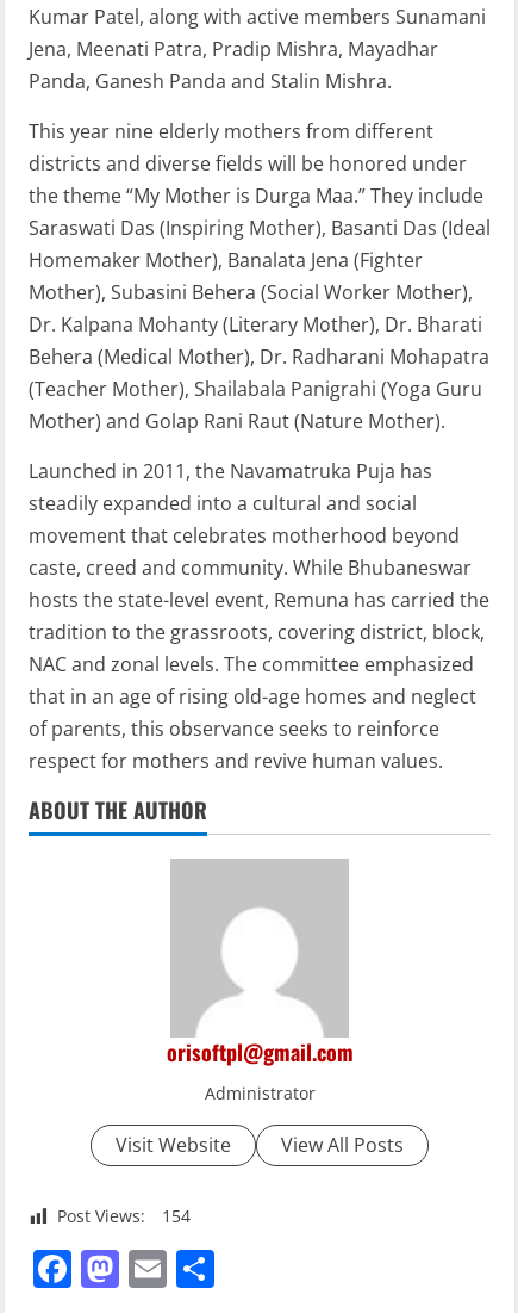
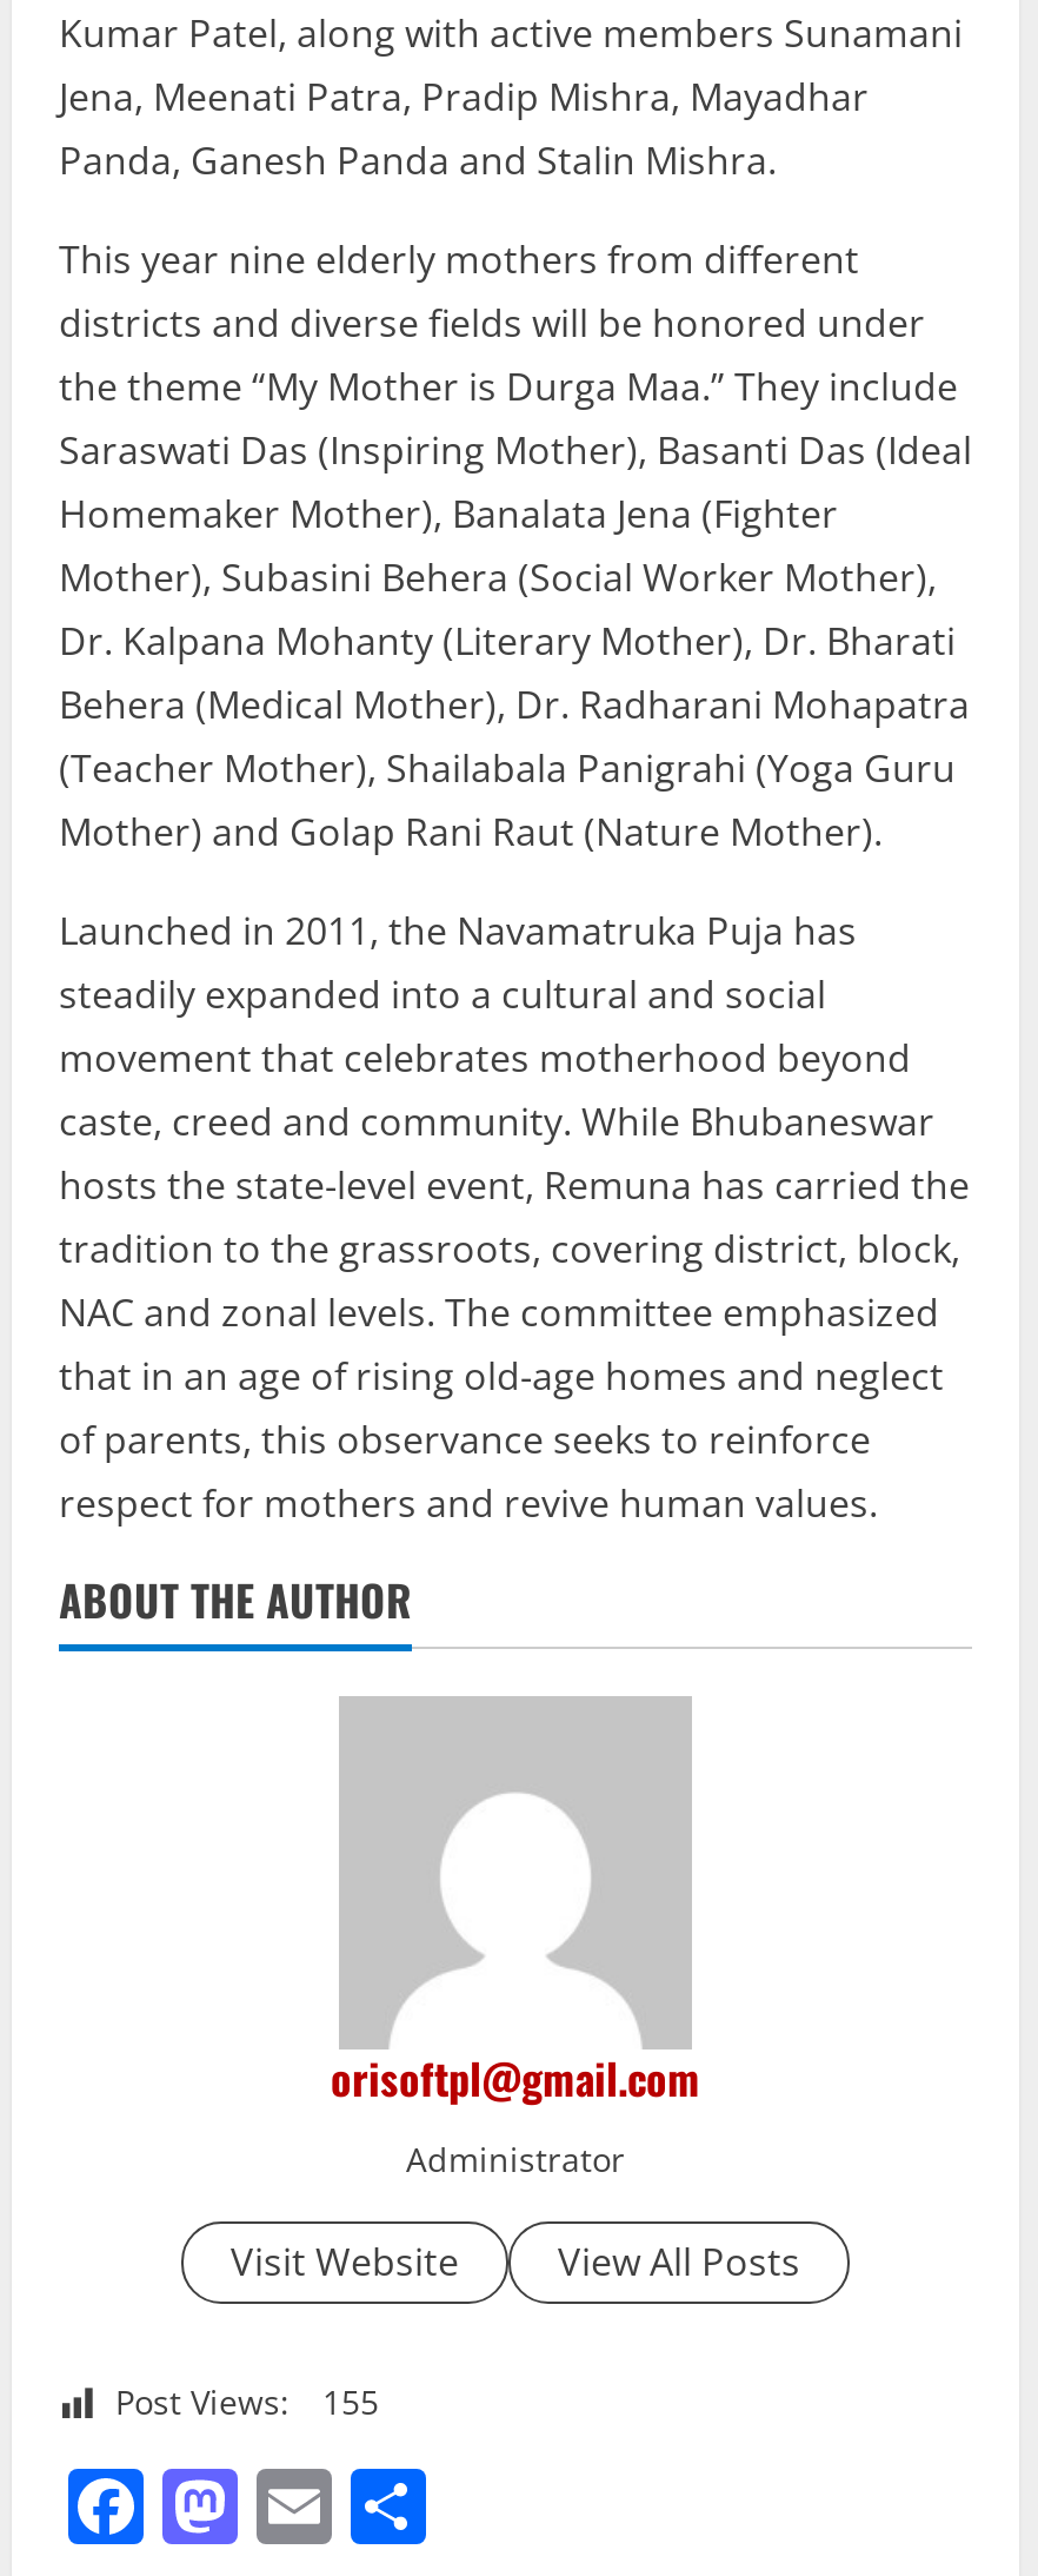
[57,1205,191,1228] Post Views: 154 -> [115,2380,379,2425] Post Views: 155

